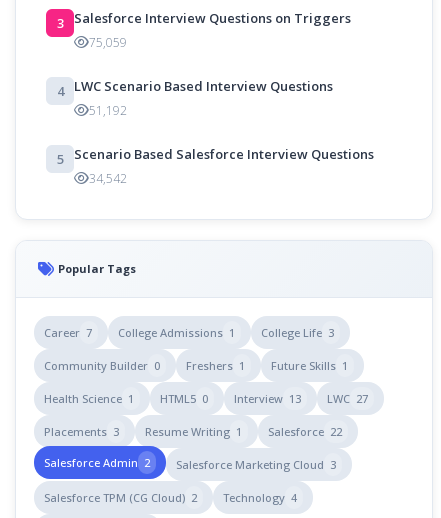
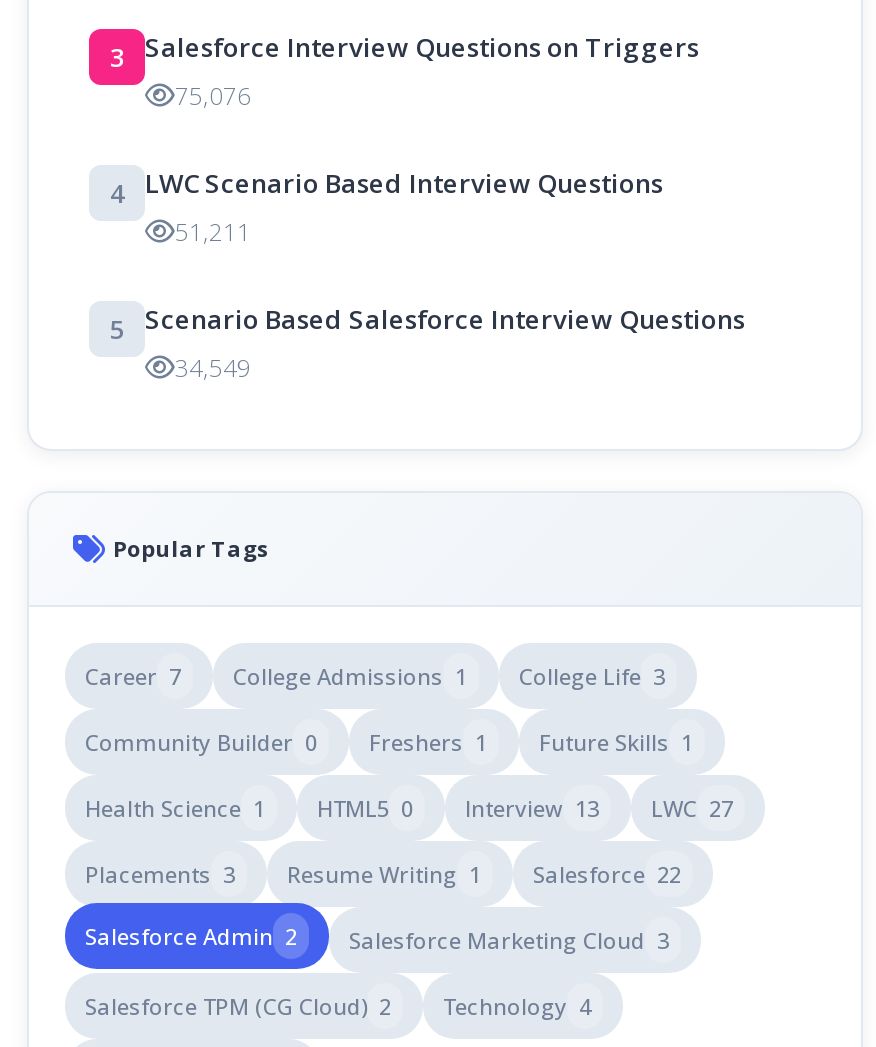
[89,34,127,51] 75,059 -> [175,79,251,113] 75,076
[89,102,127,119] 51,192 -> [175,215,251,249] 51,211
[89,170,127,187] 34,542 -> [175,351,251,385] 34,549

